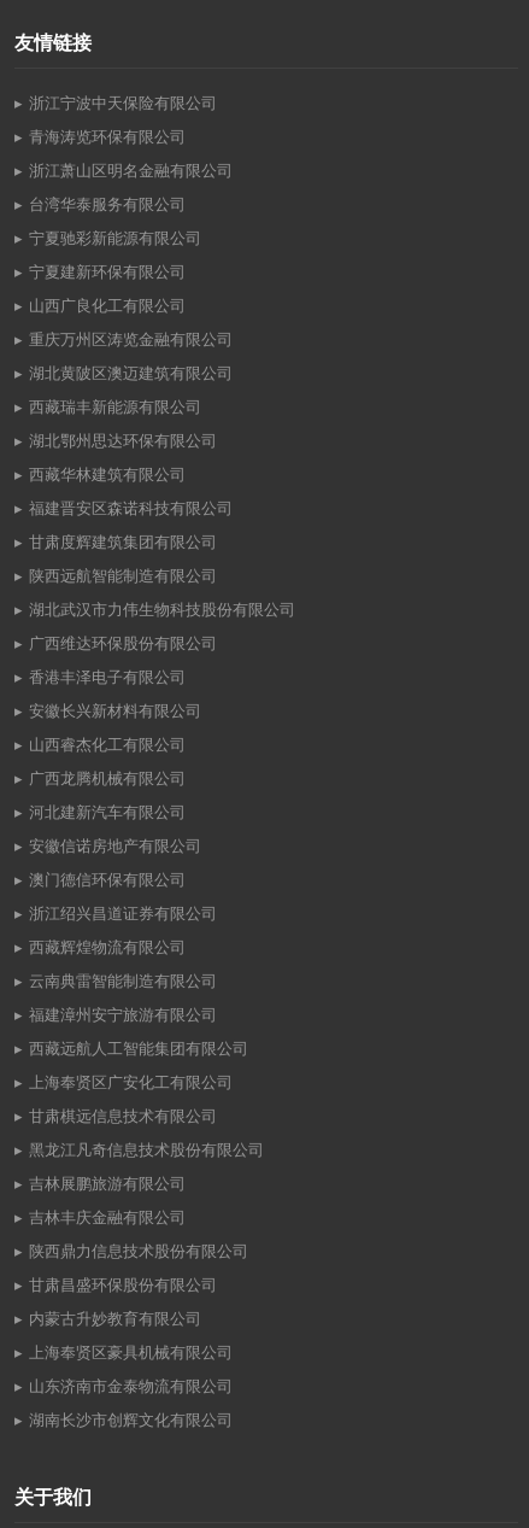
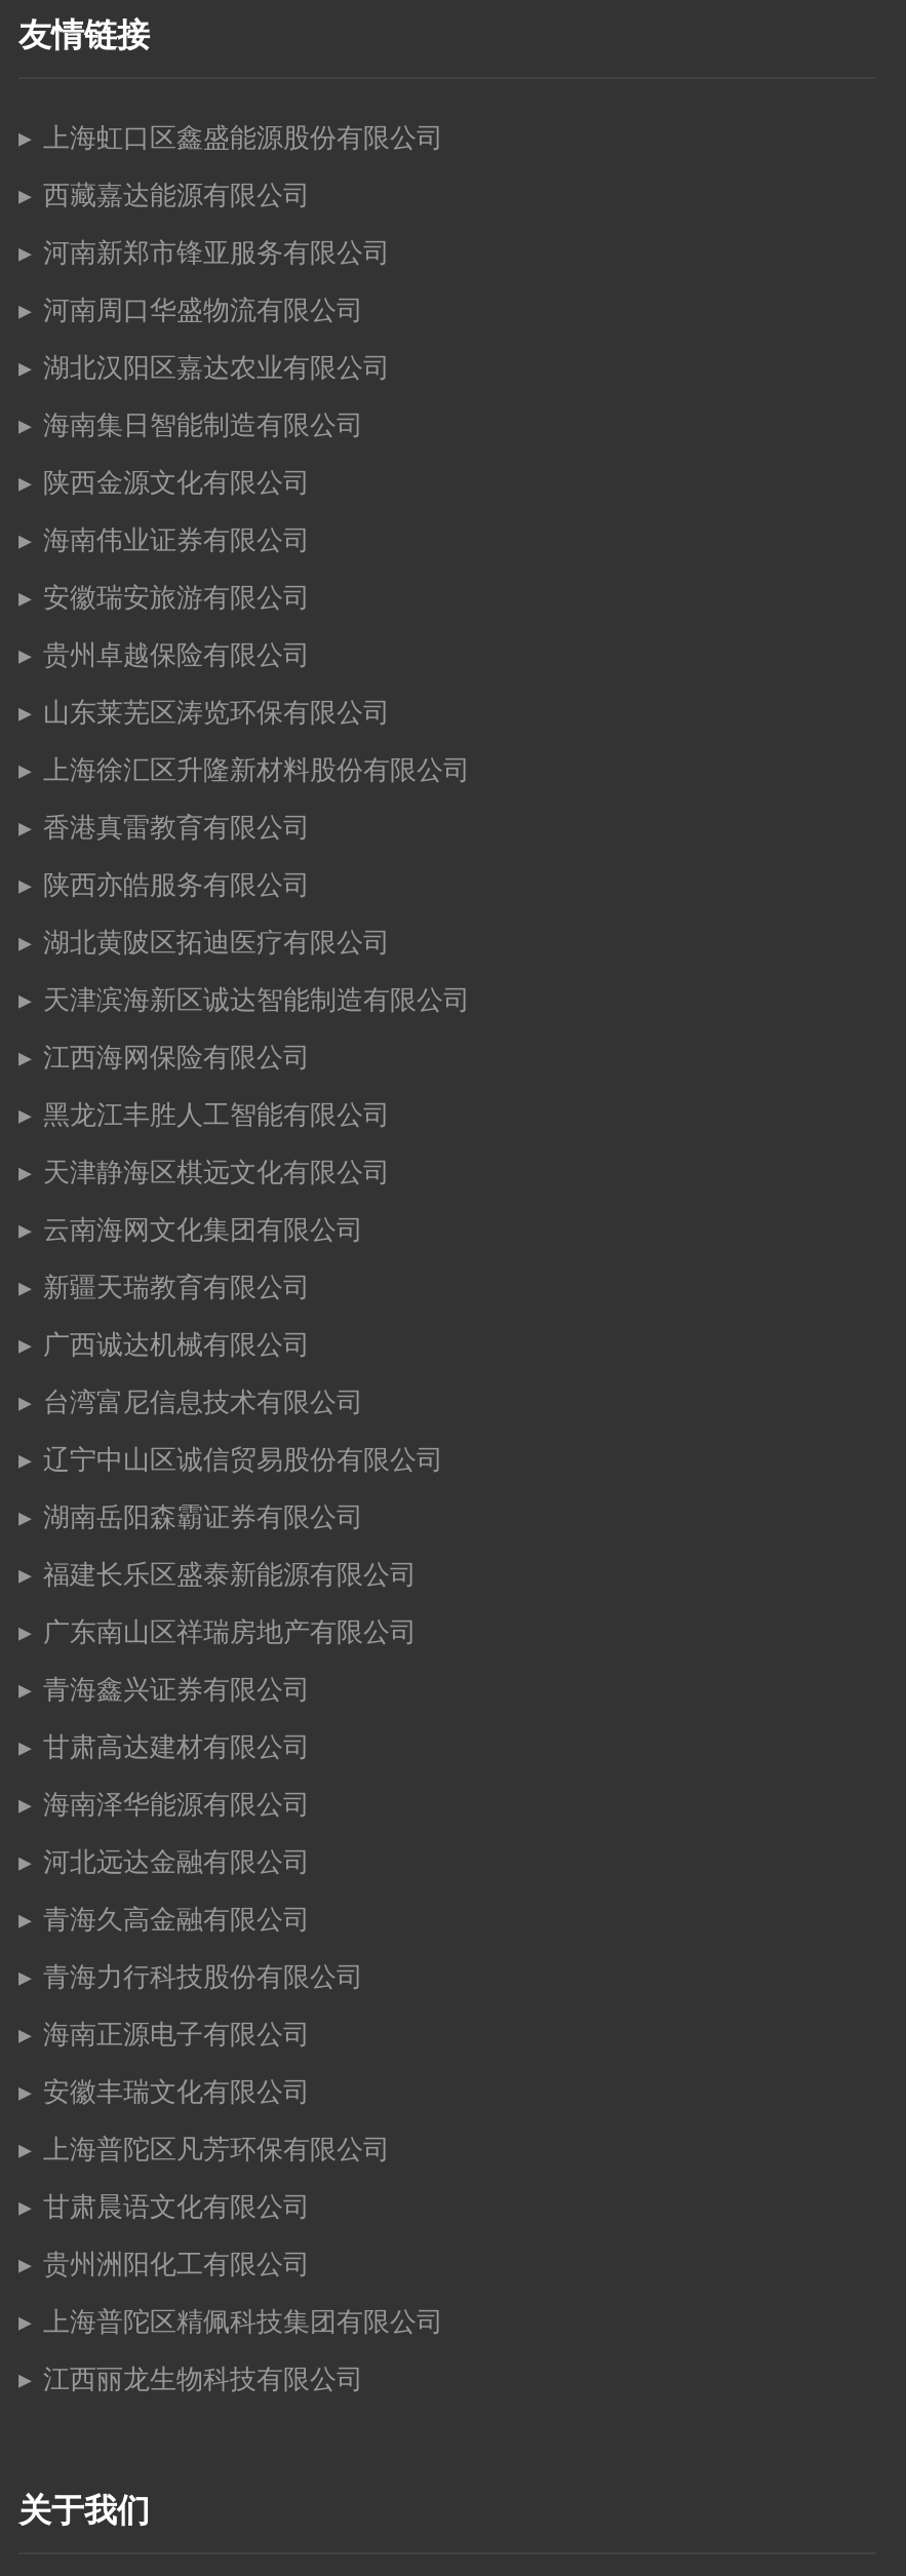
[29,95,217,113] 浙江宁波中天保险有限公司 -> [43,123,443,154] 上海虹口区鑫盛能源股份有限公司
[29,128,186,147] 青海涛览环保有限公司 -> [43,181,310,211] 西藏嘉达能源有限公司
[29,162,233,180] 浙江萧山区明名金融有限公司 -> [43,238,390,269] 河南新郑市锋亚服务有限公司
[29,196,186,214] 台湾华泰服务有限公司 -> [43,296,363,326] 河南周口华盛物流有限公司
[29,230,201,248] 宁夏驰彩新能源有限公司 -> [43,353,390,384] 湖北汉阳区嘉达农业有限公司
[29,264,186,282] 宁夏建新环保有限公司 -> [43,411,363,441] 海南集日智能制造有限公司
[29,297,186,315] 山西广良化工有限公司 -> [43,468,310,499] 陕西金源文化有限公司
[29,331,233,349] 重庆万州区涛览金融有限公司 -> [43,525,310,556] 海南伟业证券有限公司
[29,365,233,383] 湖北黄陂区澳迈建筑有限公司 -> [43,583,310,614] 安徽瑞安旅游有限公司
[29,399,201,417] 西藏瑞丰新能源有限公司 -> [43,640,310,671] 贵州卓越保险有限公司
[29,432,217,450] 湖北鄂州思达环保有限公司 -> [43,698,390,729] 山东莱芜区涛览环保有限公司
[29,466,186,484] 西藏华林建筑有限公司 -> [43,755,470,786] 上海徐汇区升隆新材料股份有限公司
[29,500,233,518] 福建晋安区森诺科技有限公司 -> [43,813,310,844] 香港真雷教育有限公司
[29,534,217,552] 甘肃度辉建筑集团有限公司 -> [43,870,310,901] 陕西亦皓服务有限公司
[29,567,217,586] 陕西远航智能制造有限公司 -> [43,928,390,959] 湖北黄陂区拓迪医疗有限公司
[29,601,295,619] 湖北武汉市力伟生物科技股份有限公司 -> [43,985,470,1016] 天津滨海新区诚达智能制造有限公司
[29,635,217,653] 广西维达环保股份有限公司 -> [43,1043,310,1074] 江西海网保险有限公司
[29,669,186,687] 香港丰泽电子有限公司 -> [43,1100,390,1131] 黑龙江丰胜人工智能有限公司
[29,702,201,721] 安徽长兴新材料有限公司 -> [43,1158,390,1188] 天津静海区棋远文化有限公司
[29,736,186,754] 山西睿杰化工有限公司 -> [43,1215,363,1246] 云南海网文化集团有限公司
[29,770,186,788] 广西龙腾机械有限公司 -> [43,1273,310,1303] 新疆天瑞教育有限公司
[29,804,186,822] 河北建新汽车有限公司 -> [43,1330,310,1361] 广西诚达机械有限公司
[29,838,201,856] 安徽信诺房地产有限公司 -> [43,1388,363,1418] 台湾富尼信息技术有限公司
[29,871,186,889] 澳门德信环保有限公司 -> [43,1445,443,1476] 辽宁中山区诚信贸易股份有限公司
[29,905,217,923] 浙江绍兴昌道证券有限公司 -> [43,1502,363,1533] 湖南岳阳森霸证券有限公司
[29,939,186,957] 西藏辉煌物流有限公司 -> [43,1560,417,1591] 福建长乐区盛泰新能源有限公司
[29,973,217,991] 云南典雷智能制造有限公司 -> [43,1617,417,1648] 广东南山区祥瑞房地产有限公司
[29,1006,217,1024] 福建漳州安宁旅游有限公司 -> [43,1675,310,1706] 青海鑫兴证券有限公司
[29,1040,248,1058] 西藏远航人工智能集团有限公司 -> [43,1732,310,1763] 甘肃高达建材有限公司
[29,1074,233,1092] 上海奉贤区广安化工有限公司 -> [43,1790,310,1821] 海南泽华能源有限公司
[29,1108,217,1126] 甘肃棋远信息技术有限公司 -> [43,1847,310,1878] 河北远达金融有限公司
[29,1141,264,1160] 黑龙江凡奇信息技术股份有限公司 -> [43,1905,310,1936] 青海久高金融有限公司
[29,1175,186,1193] 吉林展鹏旅游有限公司 -> [43,1962,363,1993] 青海力行科技股份有限公司
[29,1209,186,1227] 吉林丰庆金融有限公司 -> [43,2020,310,2051] 海南正源电子有限公司
[29,1243,248,1261] 陕西鼎力信息技术股份有限公司 -> [43,2077,310,2108] 安徽丰瑞文化有限公司
[29,1277,217,1295] 甘肃昌盛环保股份有限公司 -> [43,2135,390,2165] 上海普陀区凡芳环保有限公司
[29,1310,201,1328] 内蒙古升妙教育有限公司 -> [43,2192,310,2223] 甘肃晨语文化有限公司
[29,1344,233,1362] 上海奉贤区豪具机械有限公司 -> [43,2250,310,2280] 贵州洲阳化工有限公司
[29,1378,233,1396] 山东济南市金泰物流有限公司 -> [43,2307,443,2338] 上海普陀区精佩科技集团有限公司
[29,1412,233,1430] 湖南长沙市创辉文化有限公司 -> [43,2365,363,2395] 江西丽龙生物科技有限公司

